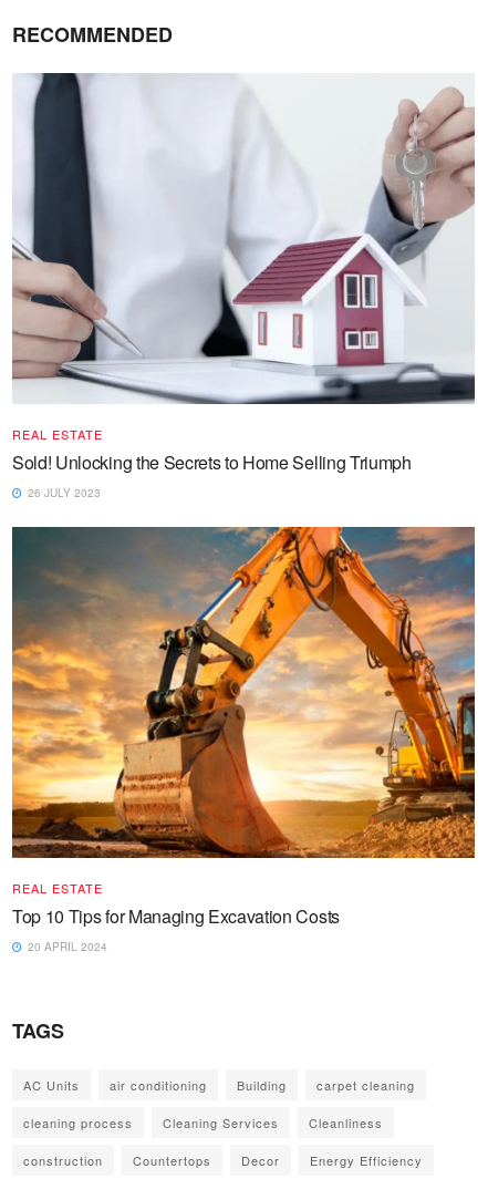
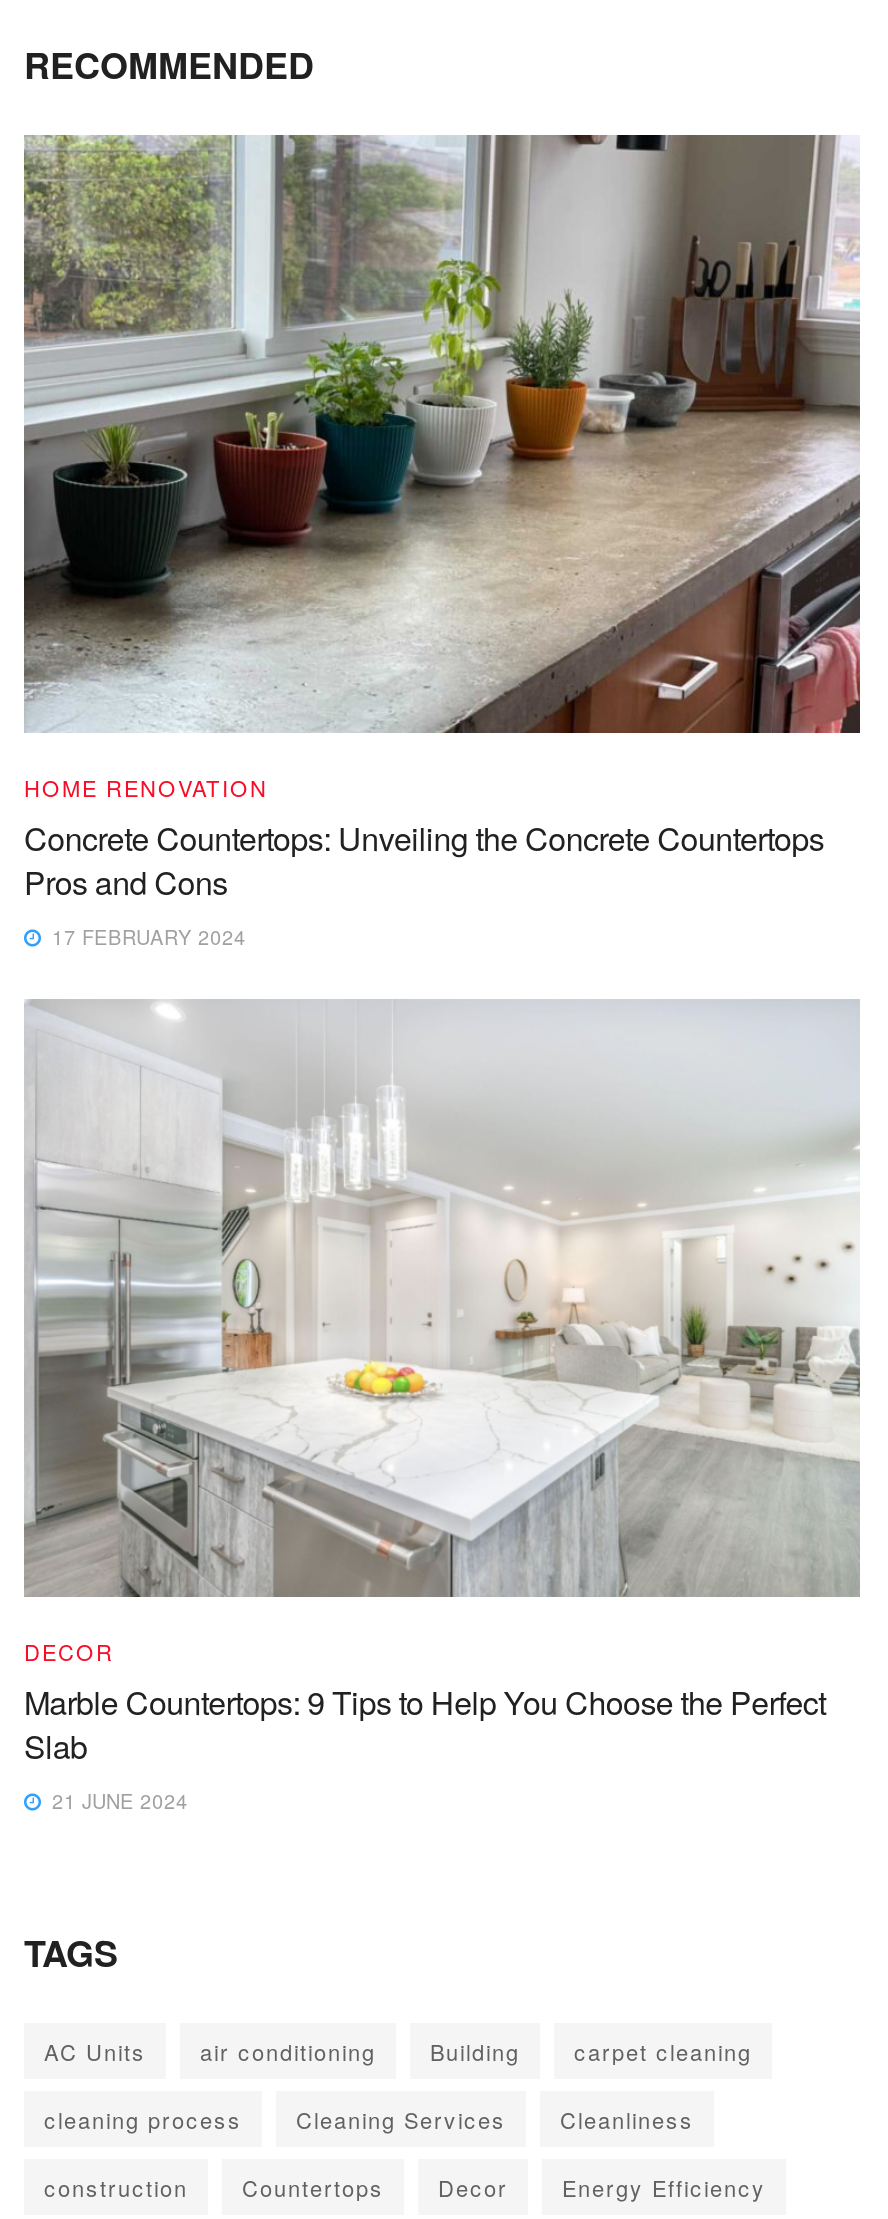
[12,72,475,500] [image] | REAL ESTATE | Sold! Unlocking the Secrets to Home Selling Triumph | 26 JULY 2023 -> [22,133,862,951] [image] | HOME RENOVATION | Concrete Countertops: Unveiling the Concrete Countertops | Pros and Cons | 17 FEBRUARY 2024
[11,526,476,954] [image] | REAL ESTATE | Top 10 Tips for Managing Excavation Costs | 20 APRIL 2024 -> [24,999,860,1814] [image] | DECOR | Marble Countertops: 9 Tips to Help You Choose the Perfect | Slab | 21 JUNE 2024

